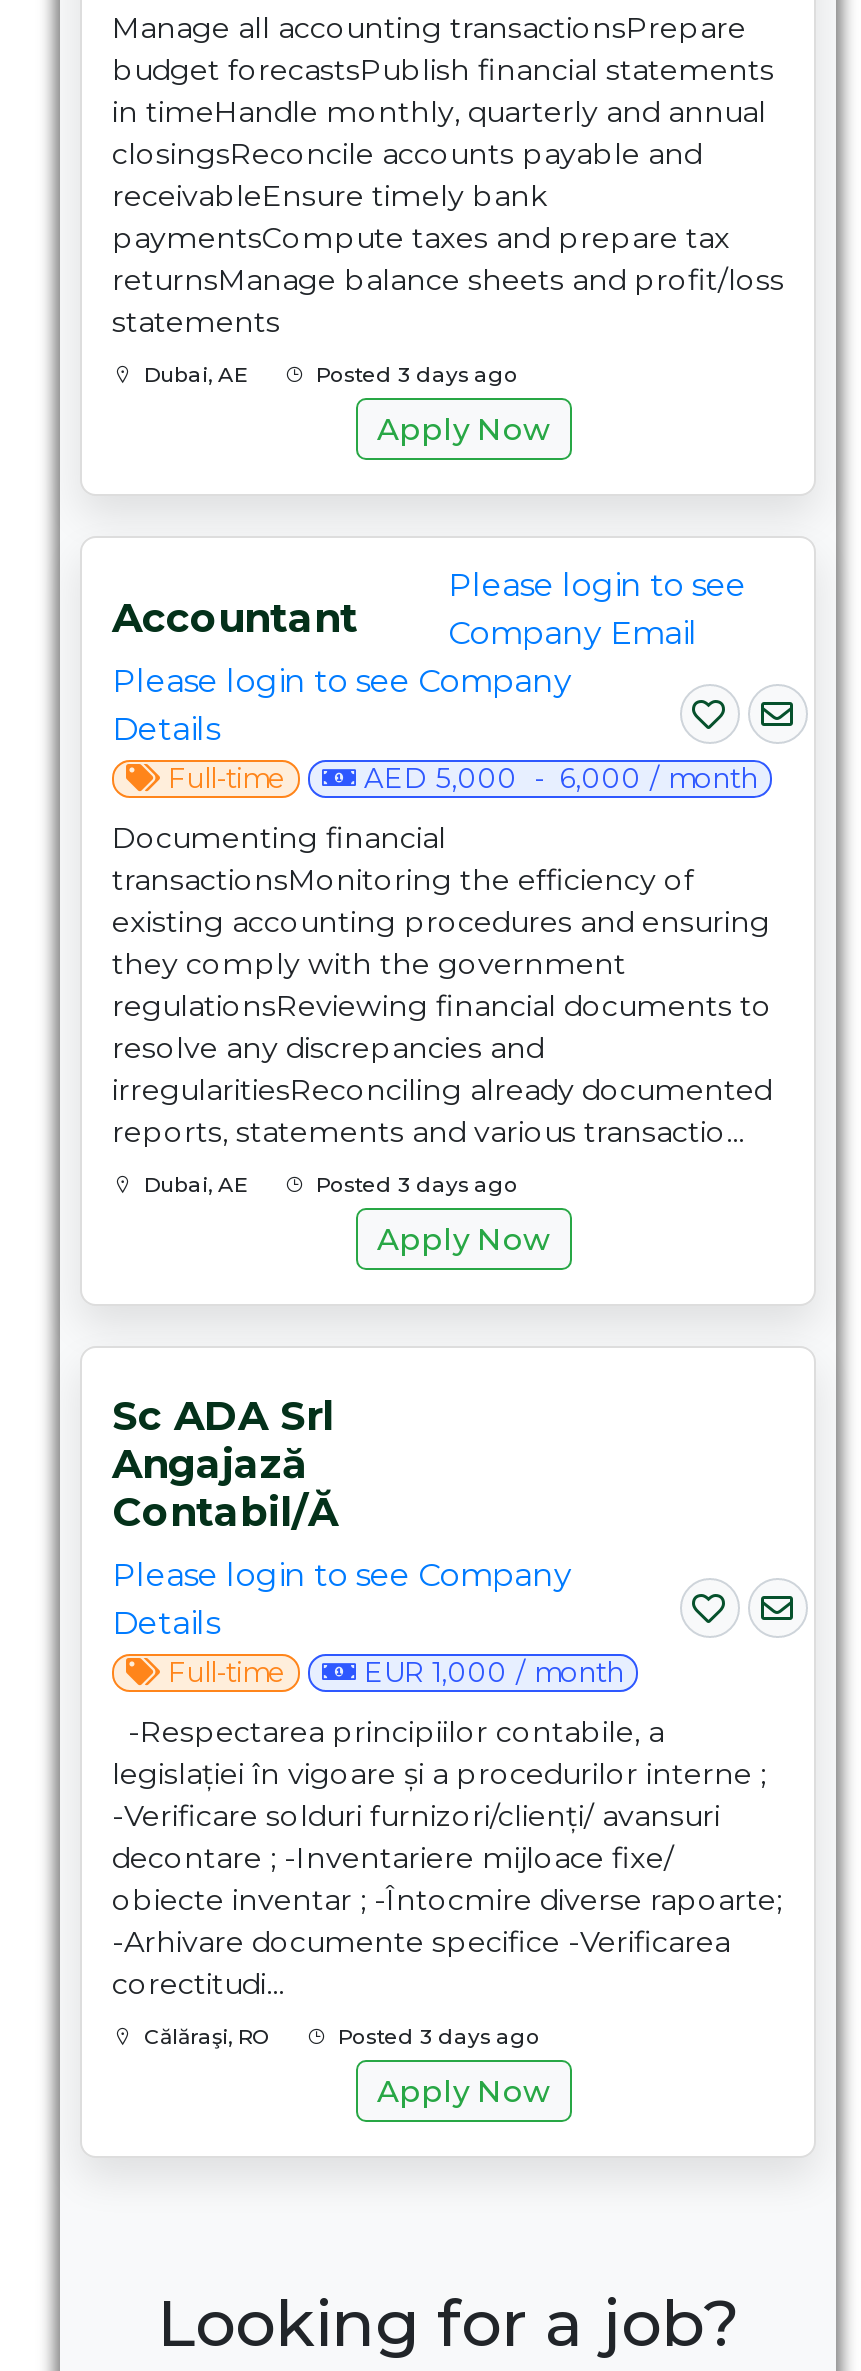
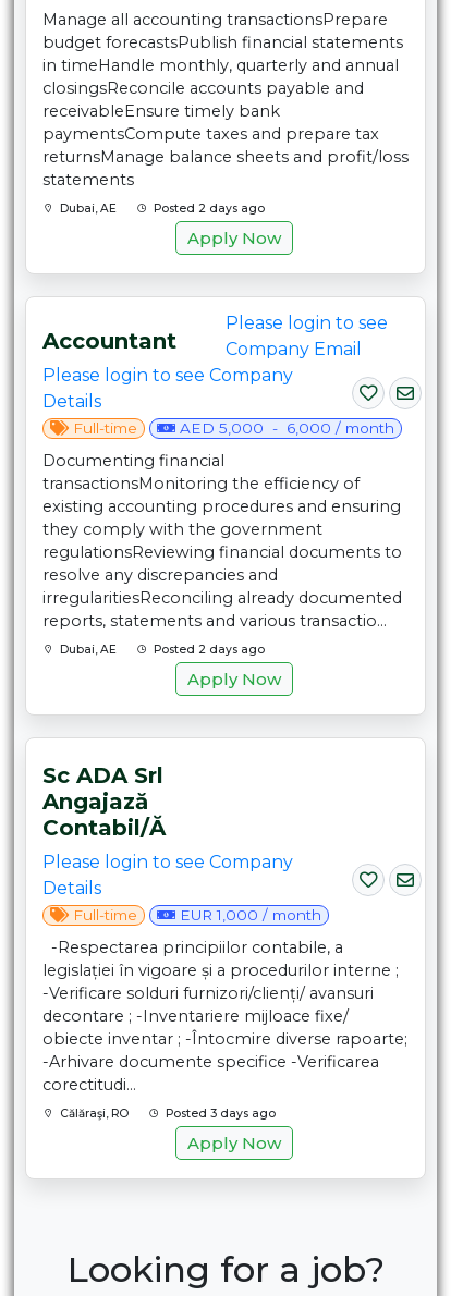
[304,362,518,388] Posted 3 days ago -> [147,201,265,216] Posted 2 days ago
[304,1172,518,1198] Posted 3 days ago -> [147,643,265,657] Posted 2 days ago

